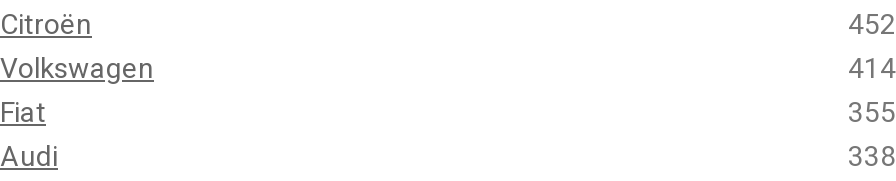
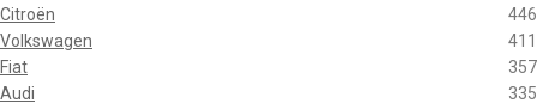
[848,8,896,40] 452 -> [508,5,537,24] 446
[848,52,896,84] 414 -> [508,31,537,50] 411
[848,96,896,128] 355 -> [508,57,537,77] 357
[848,140,896,172] 338 -> [508,84,537,103] 335

